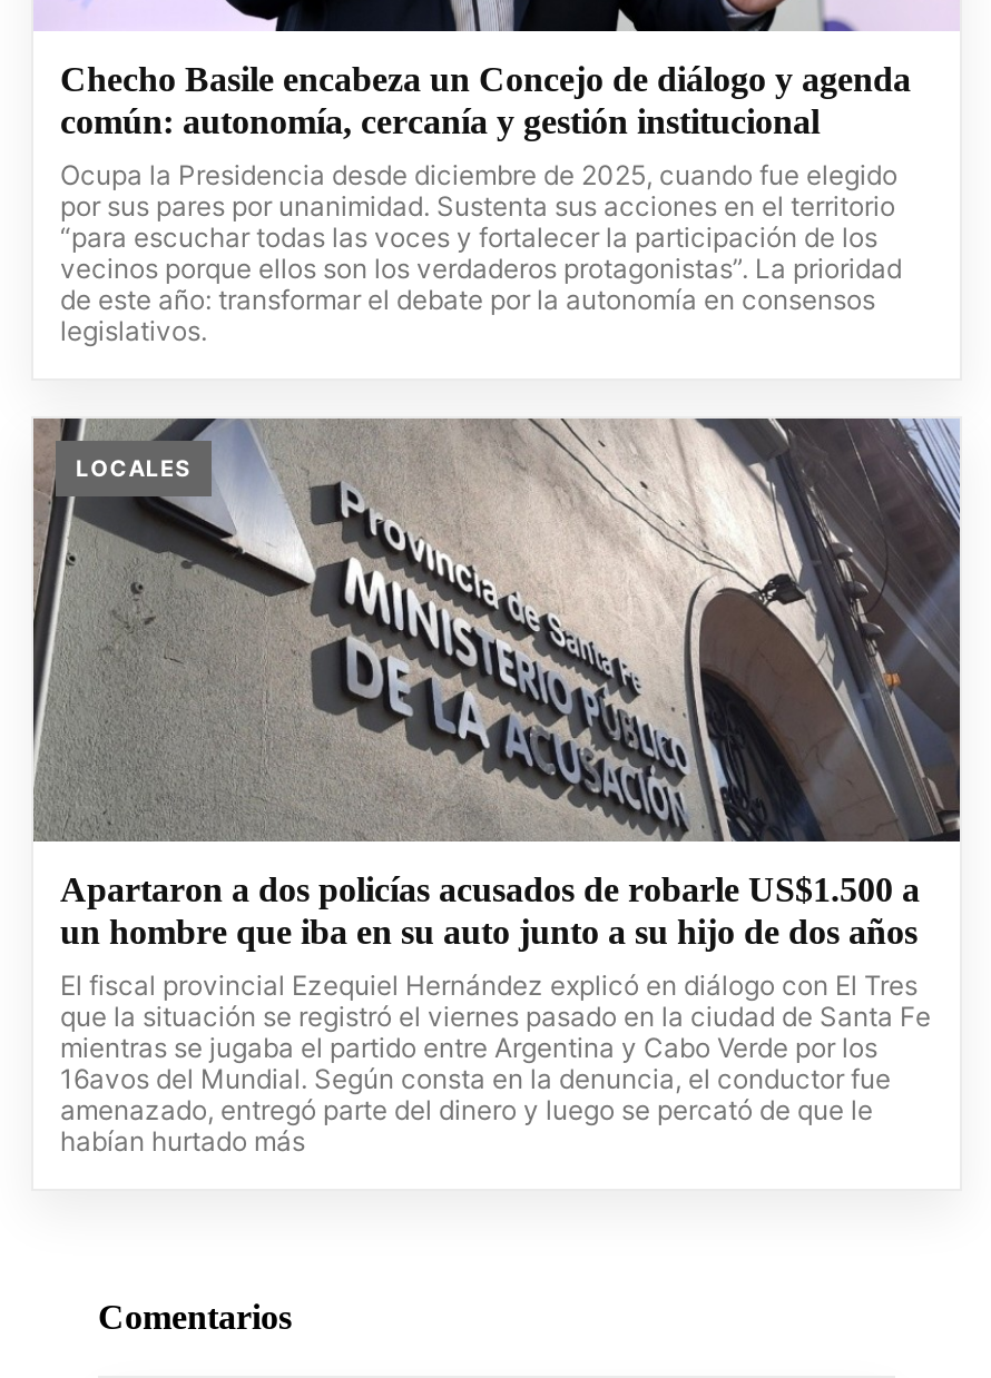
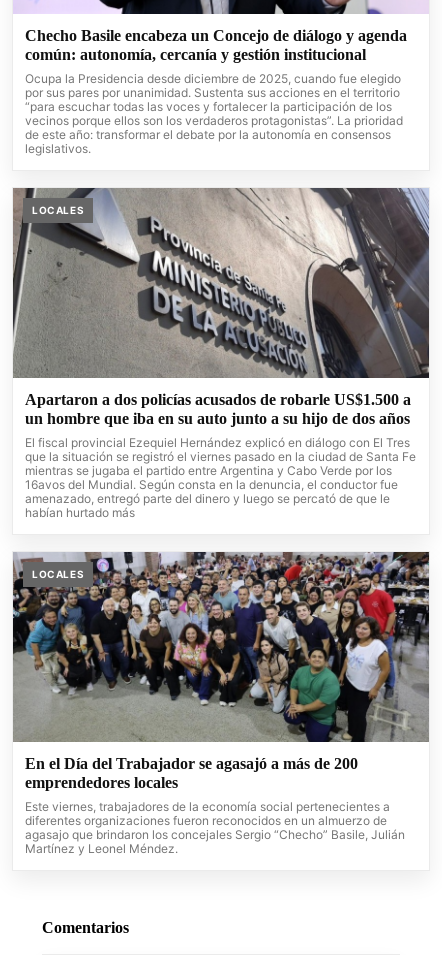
none -> [12,551,430,743] [image] | LOCALES
none -> [25,754,405,855] En el Día del Trabajador se agasajó a más de 200 | emprendedores locales | Este viernes, trabajadores de la economía social pertenecientes a | diferentes organizaciones fueron reconocidos en un almuerzo de | agasajo que brindaron los concejales Sergio “Checho” Basile, Julián | Martínez y Leonel Méndez.

